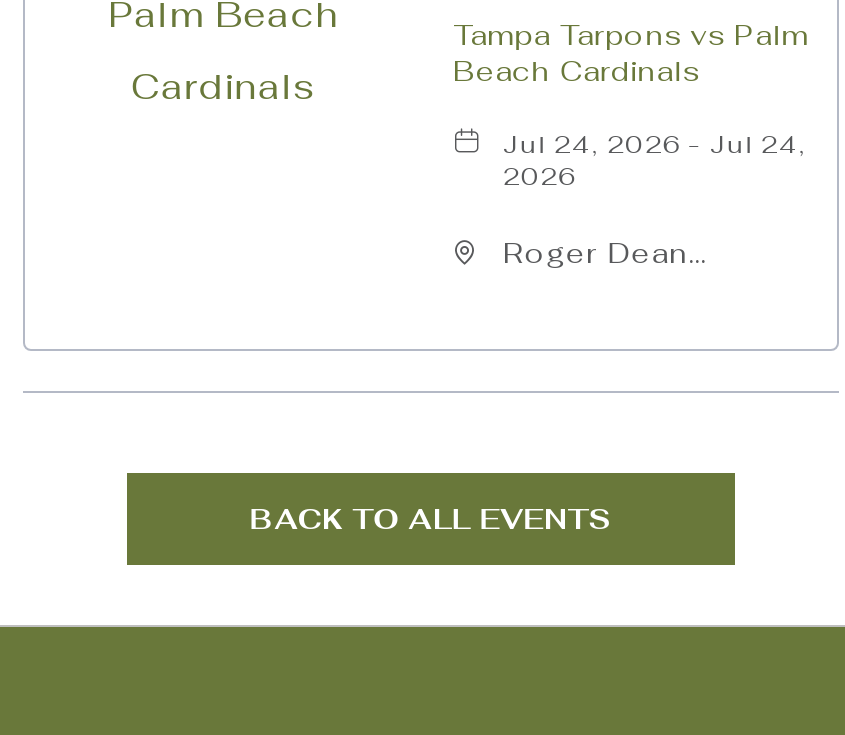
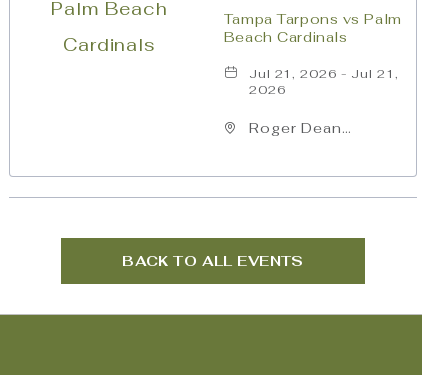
[503,129,807,161] Jul 24, 2026 - Jul 24, -> [249,66,399,82] Jul 21, 2026 - Jul 21,

